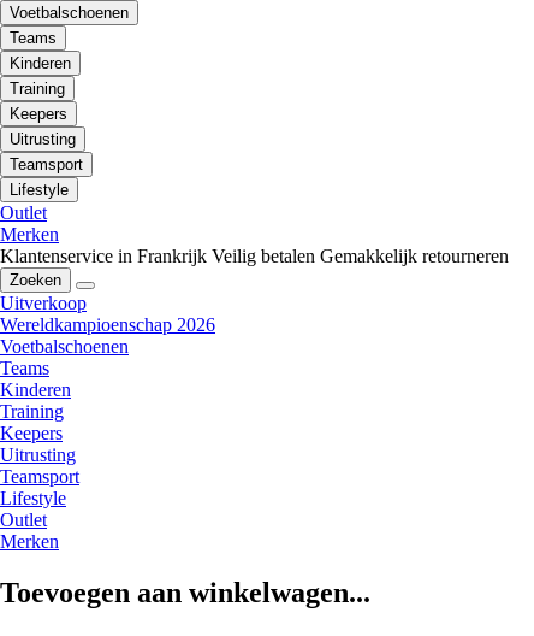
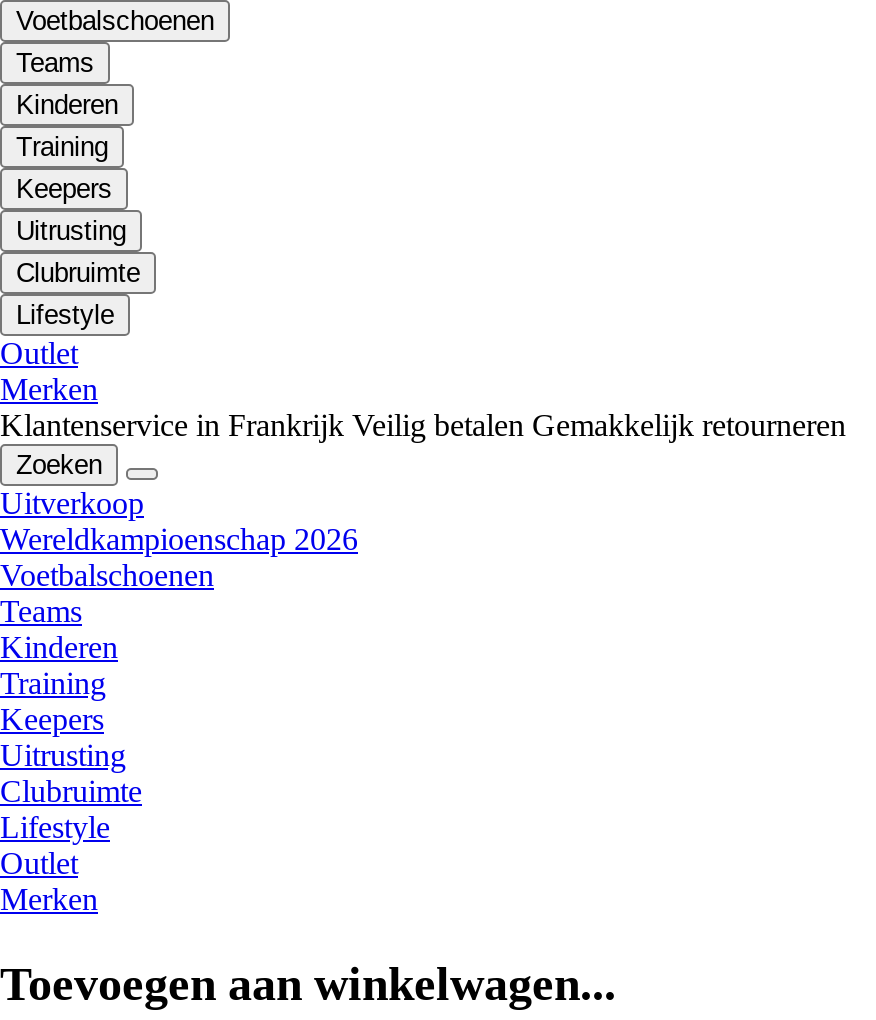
[10,156,83,174] Teamsport -> [16,259,140,289] Clubruimte
[0,467,79,487] Teamsport -> [0,775,142,809] Clubruimte

